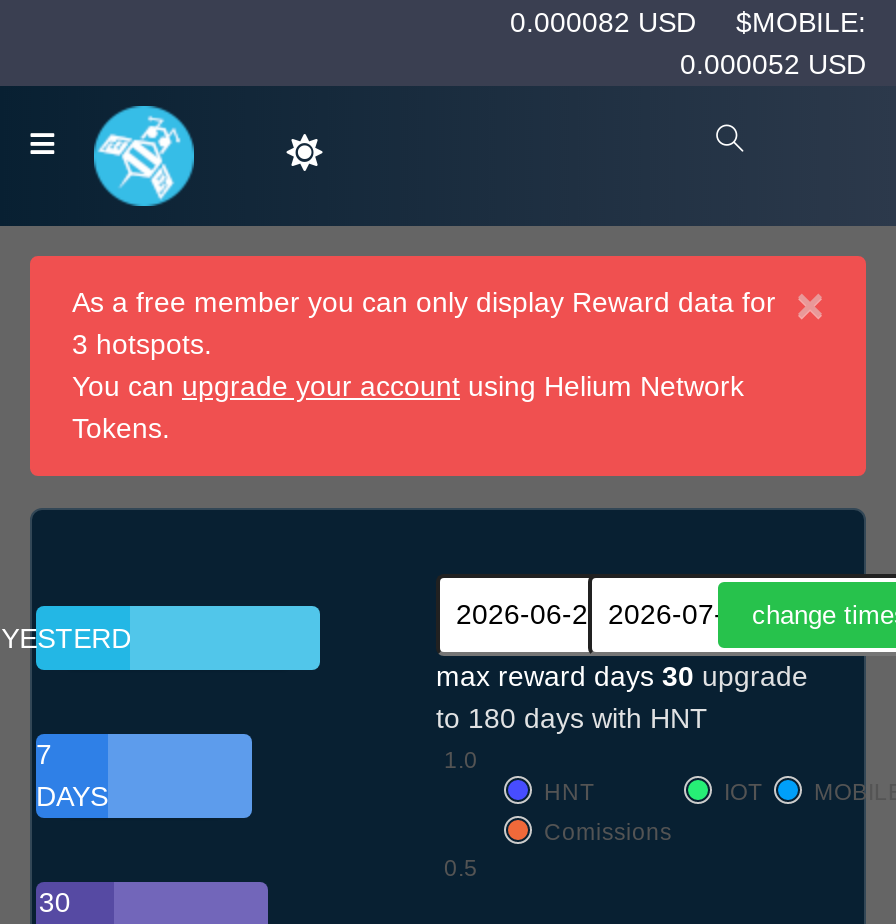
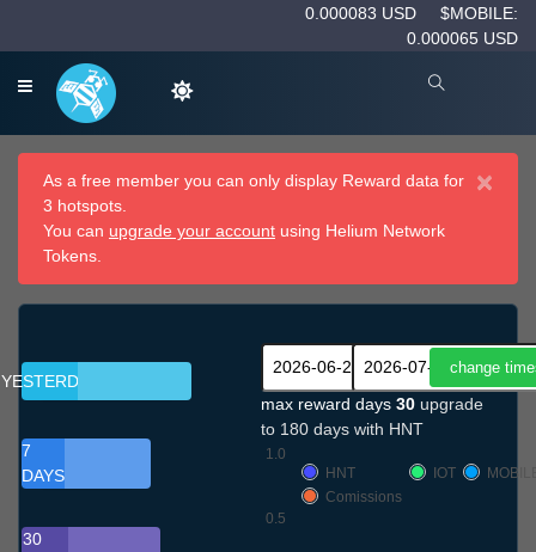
[510,6,866,38] 0.000082 USD $MOBILE: -> [305,4,518,23] 0.000083 USD $MOBILE:
[680,48,866,80] 0.000052 USD -> [407,29,518,48] 0.000065 USD

